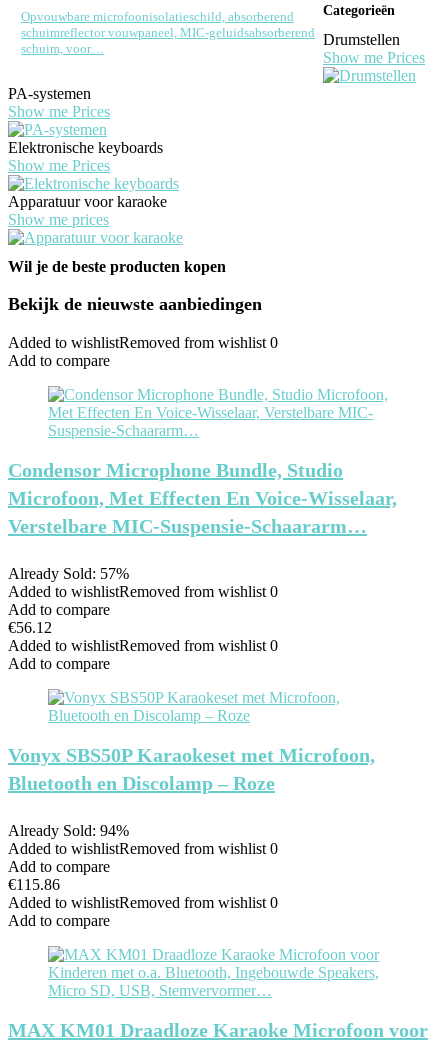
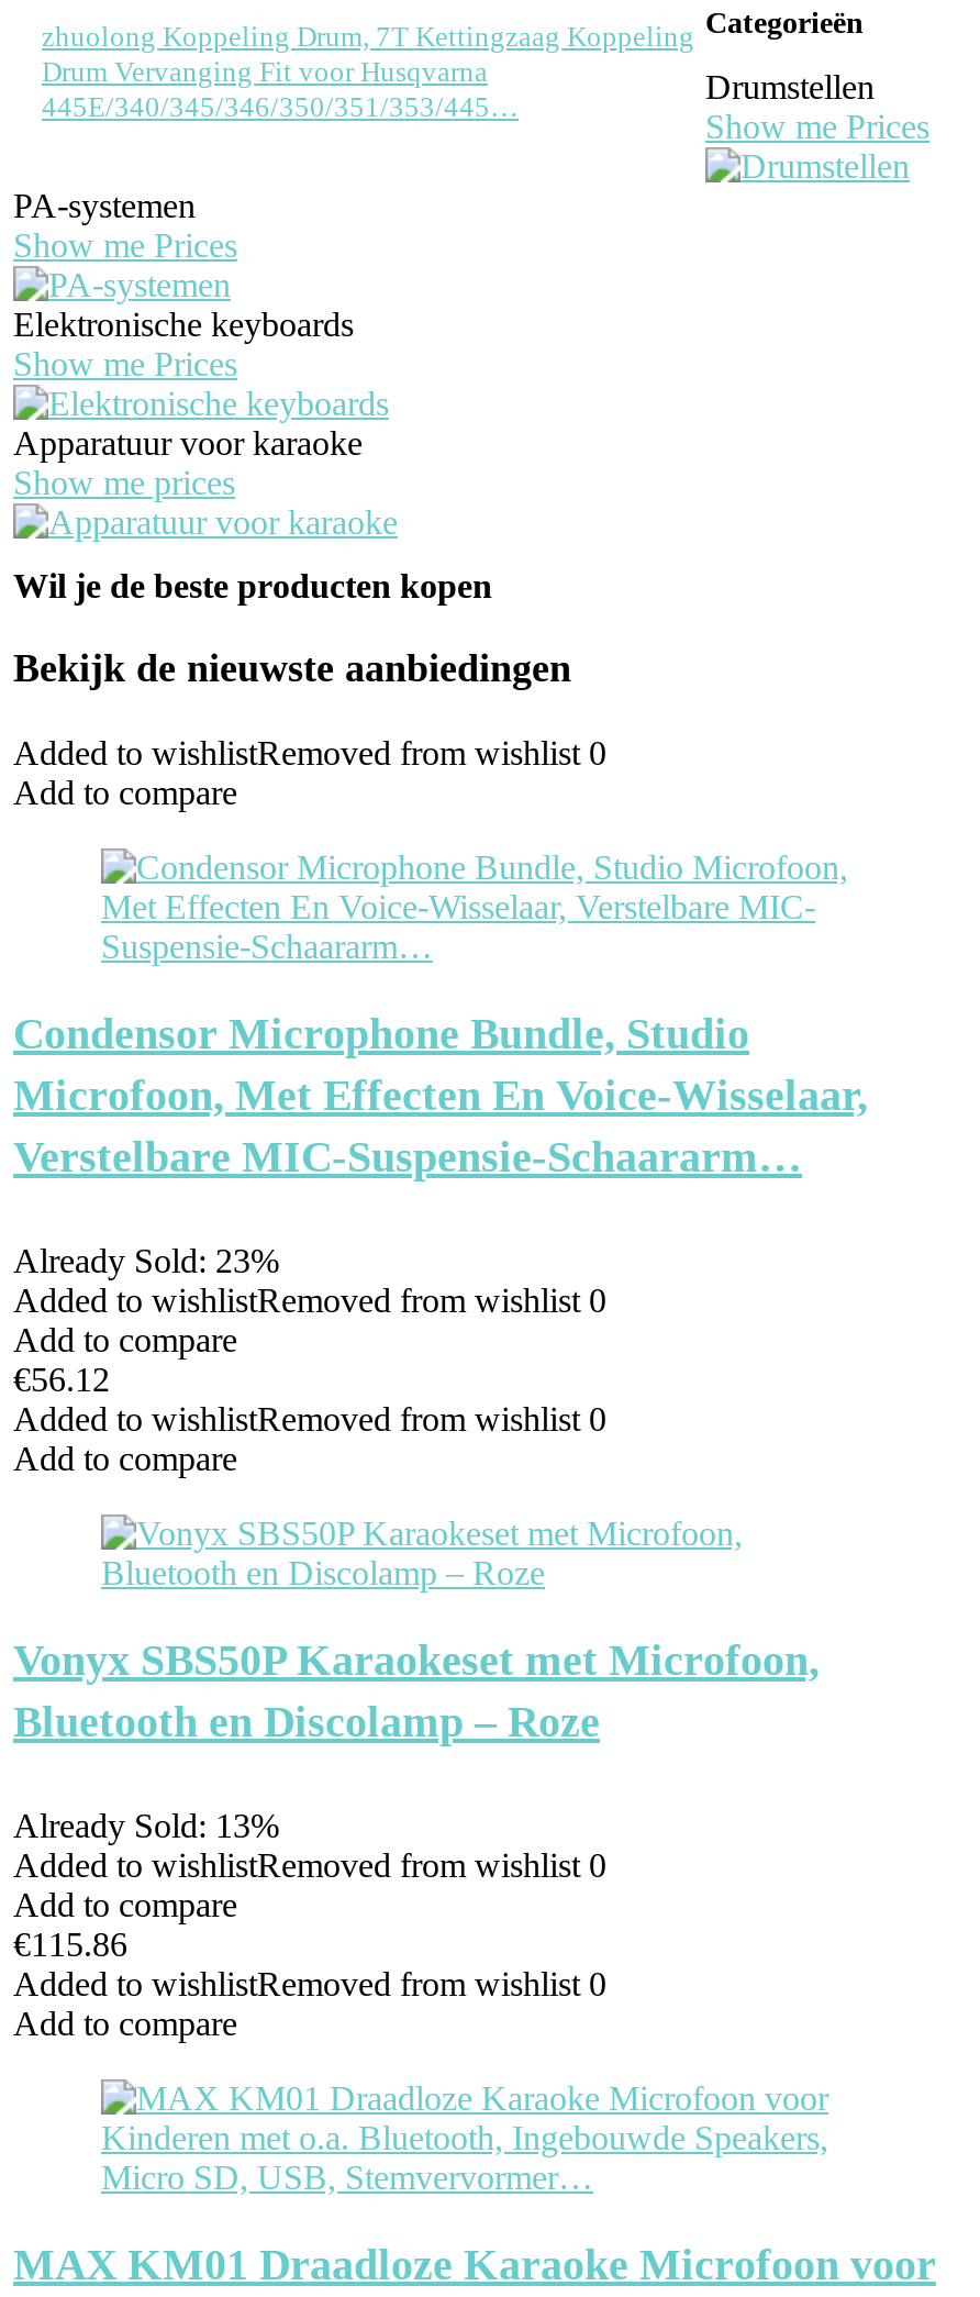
[21,9,315,56] Opvouwbare microfoonisolatieschild, absorberend | schuimreflector vouwpaneel, MIC-geluidsabsorberend | schuim, voor… -> [42,20,694,123] zhuolong Koppeling Drum, 7T Kettingzaag Koppeling | Drum Vervanging Fit voor Husqvarna | 445E/340/345/346/350/351/353/445…
[8,565,129,582] Already Sold: 57% -> [13,1242,279,1279] Already Sold: 23%
[8,822,129,839] Already Sold: 94% -> [13,1807,279,1844] Already Sold: 13%

